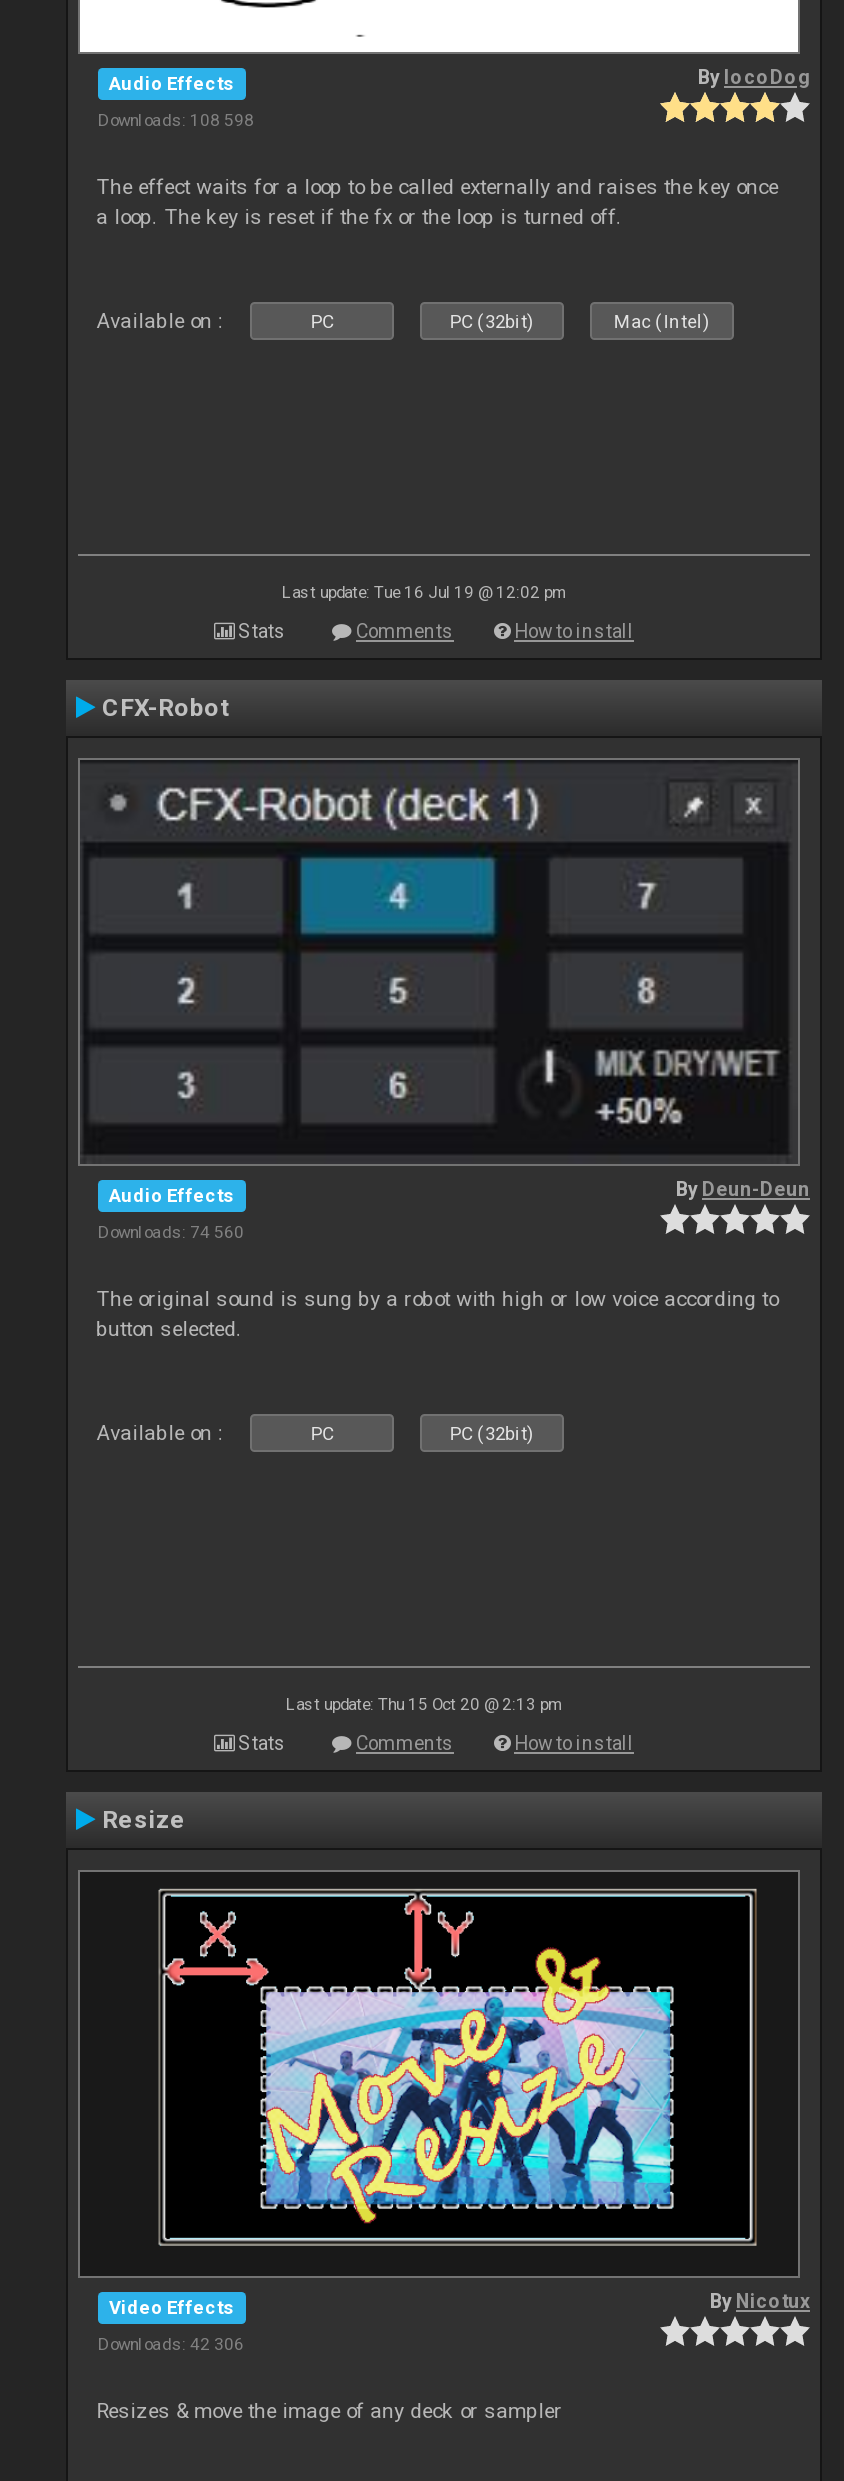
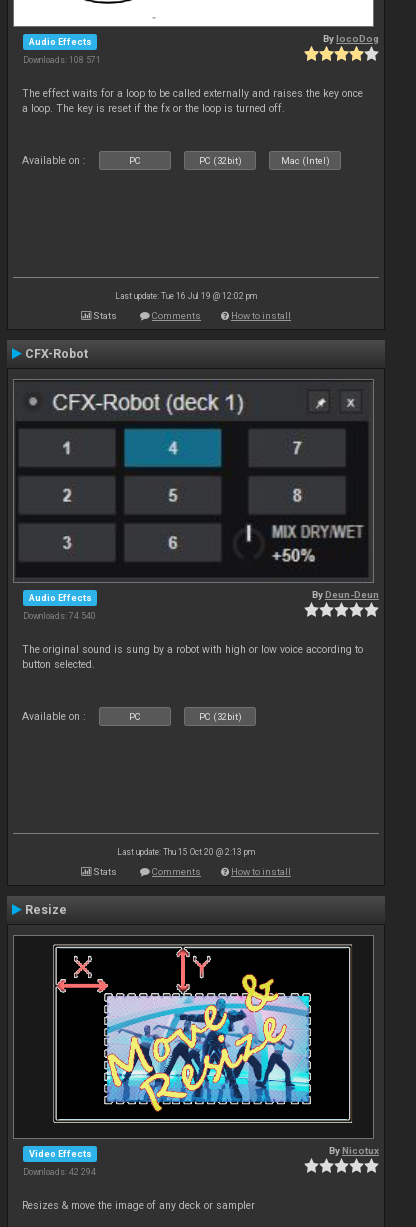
[98,109,254,129] Downloads: 108 598 -> [23,55,101,65] Downloads: 108 571
[98,1221,244,1241] Downloads: 74 560 -> [23,611,96,621] Downloads: 74 540
[98,2333,244,2353] Downloads: 42 306 -> [23,1167,96,1177] Downloads: 42 294

